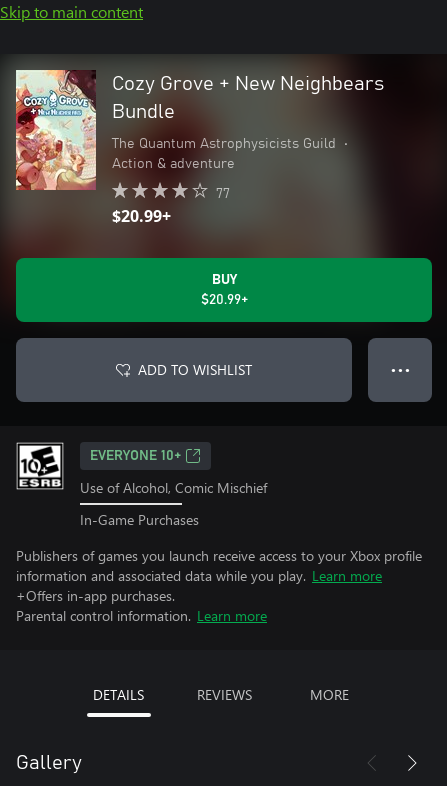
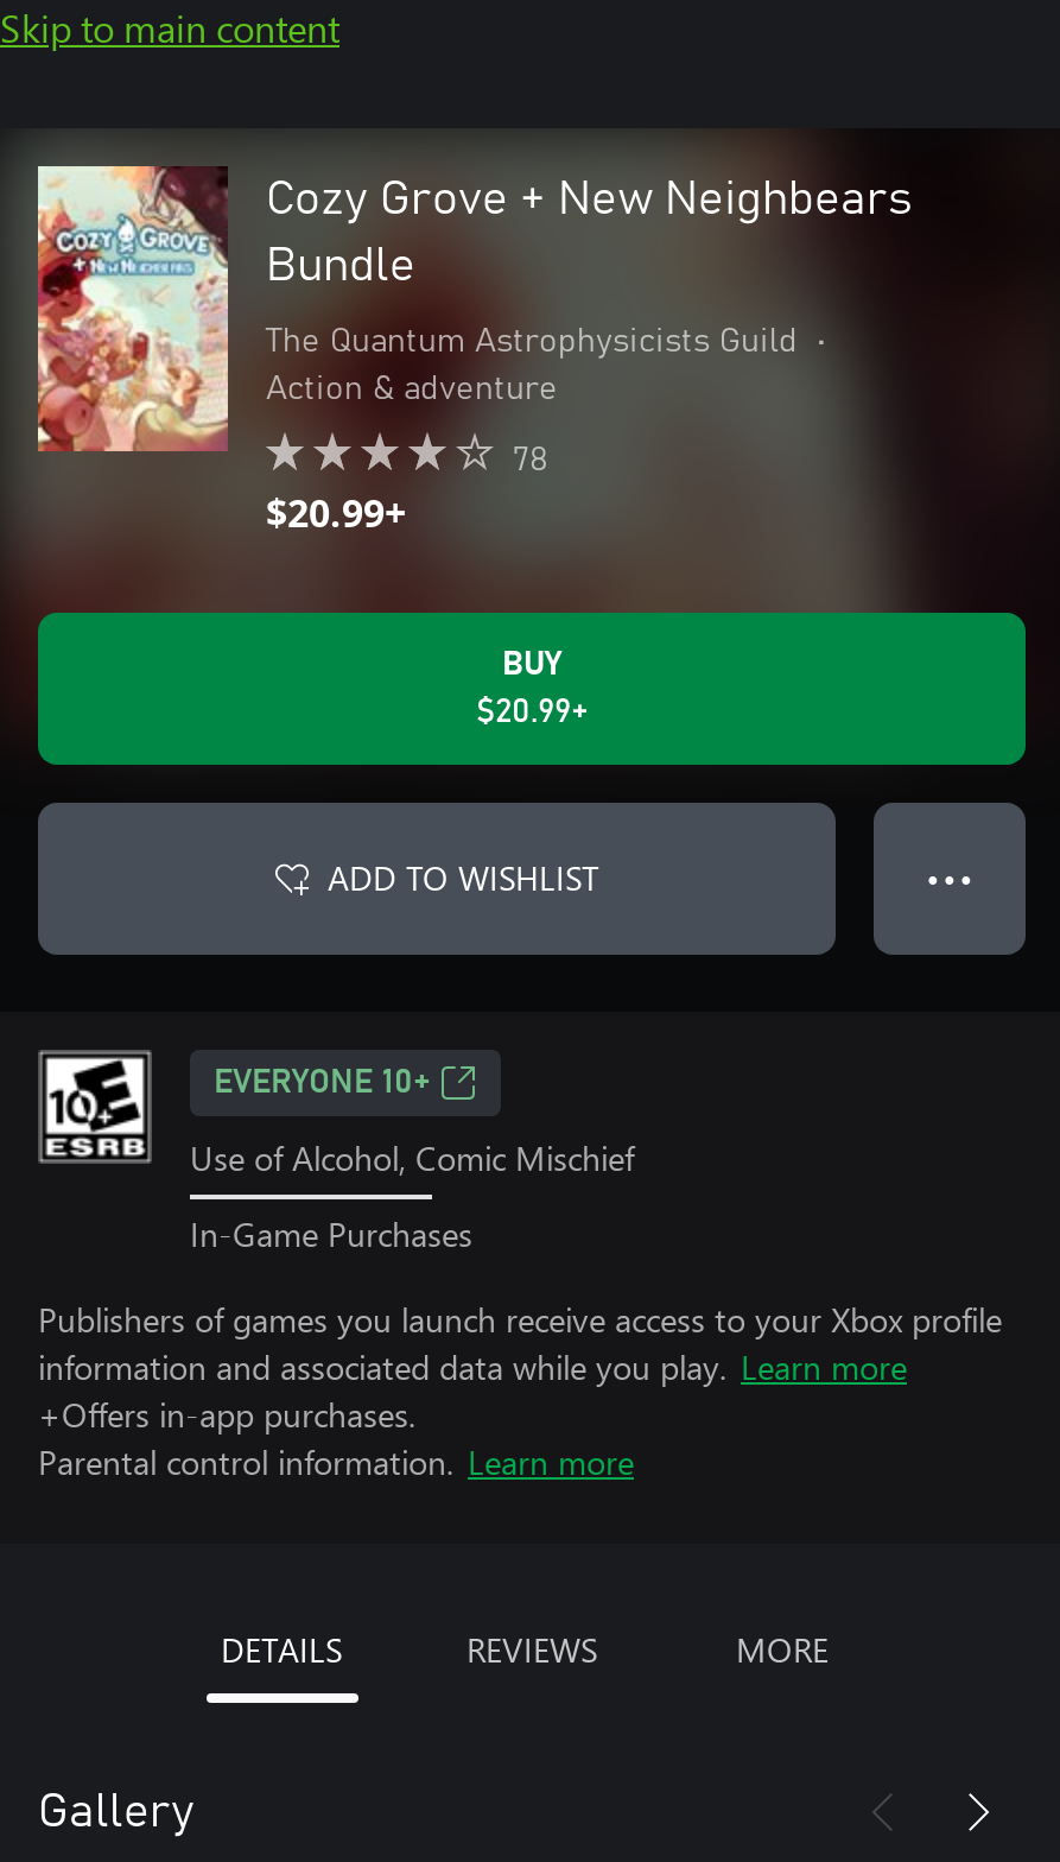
[216,187,230,201] 77 -> [513,444,548,477] 78

